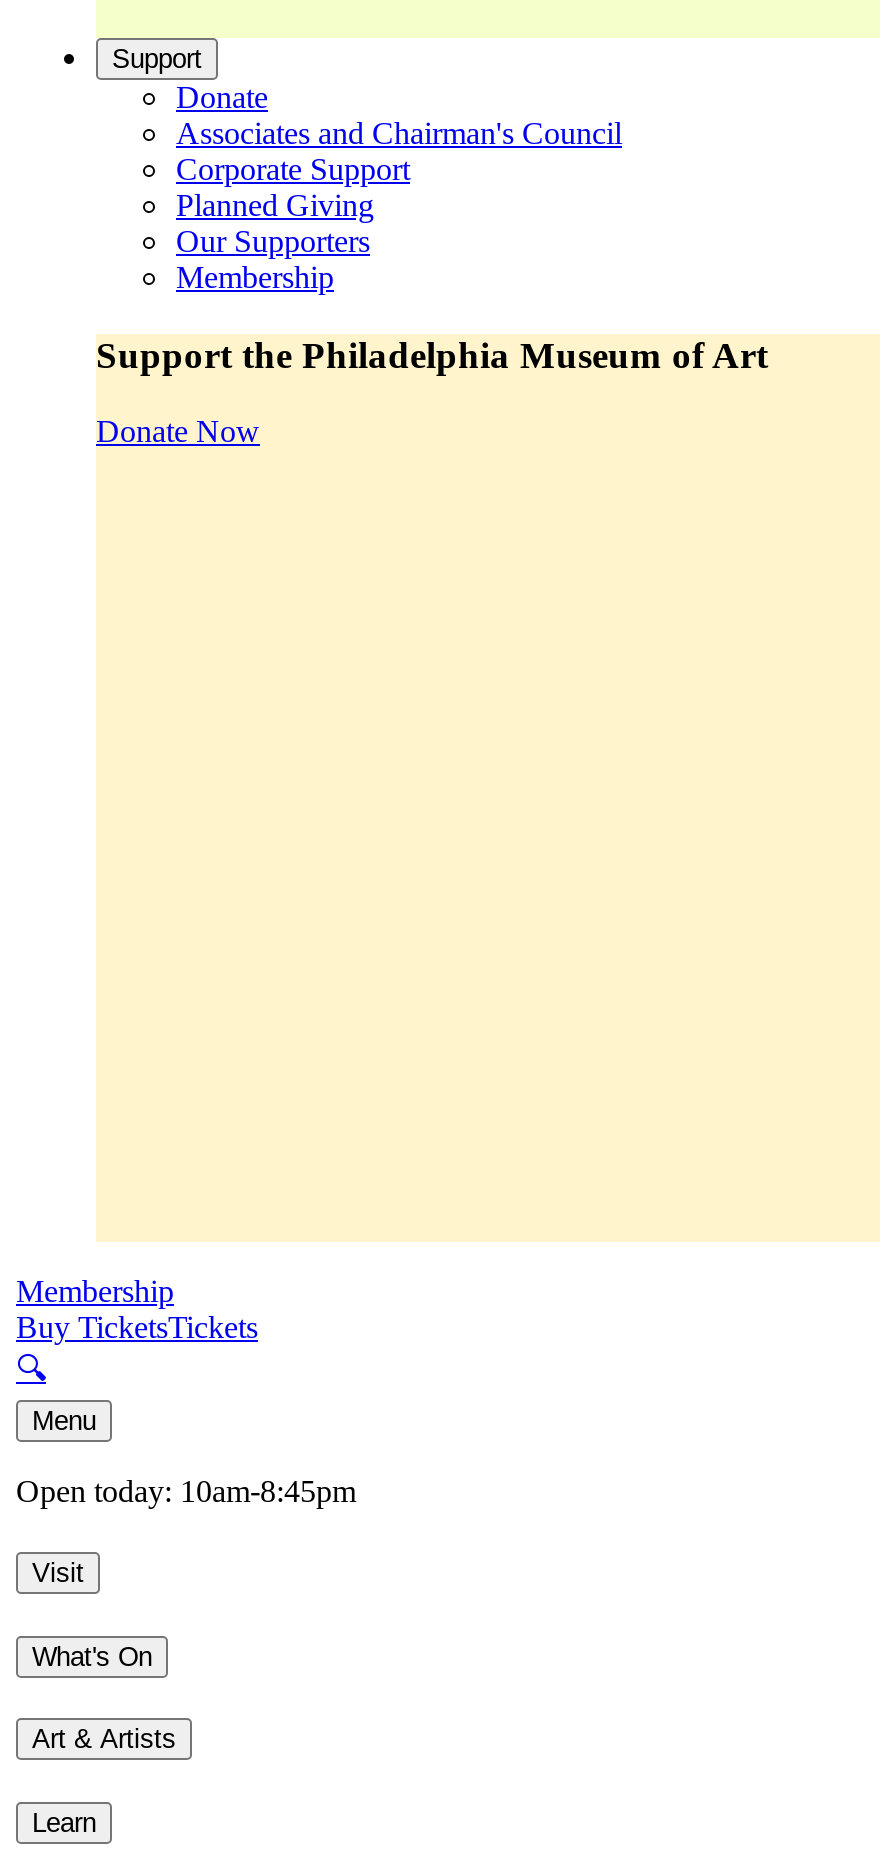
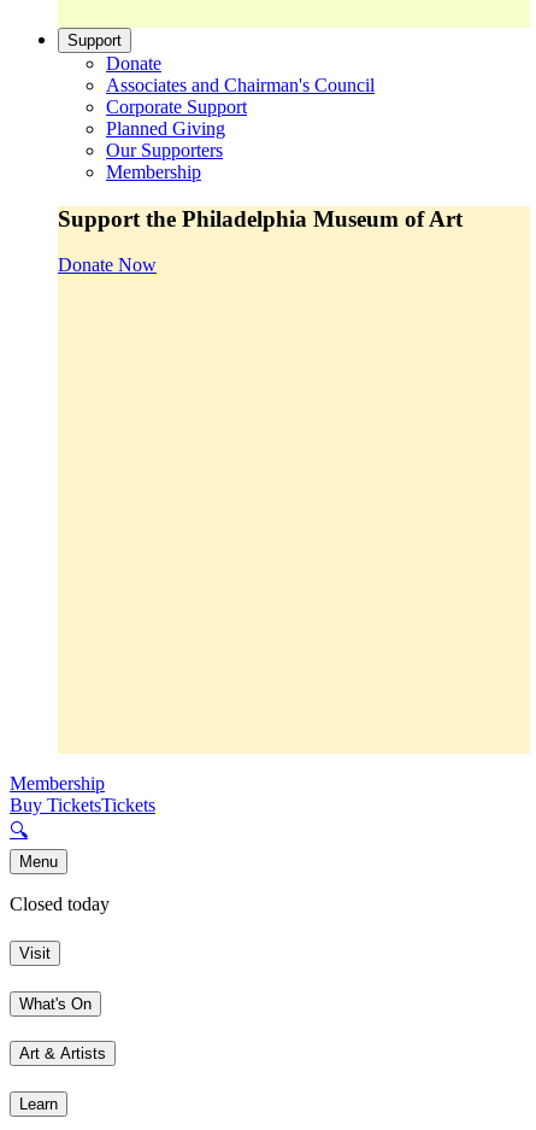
[16,1475,356,1509] Open today: 10am-8:45pm -> [10,894,110,914] Closed today

